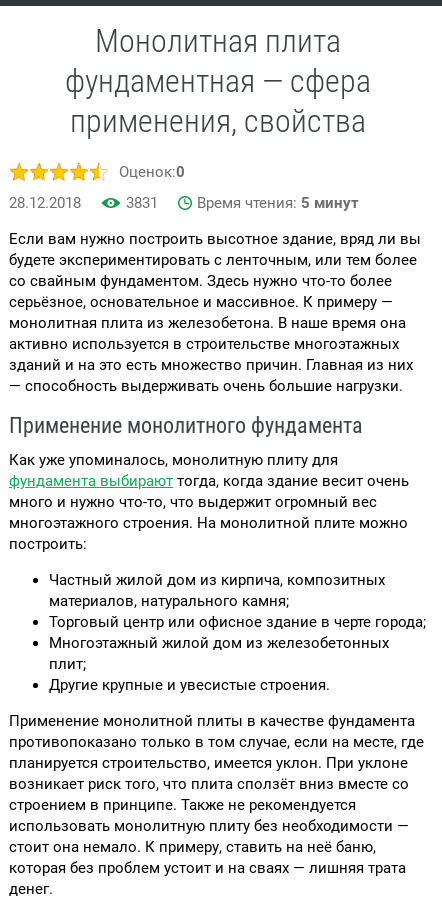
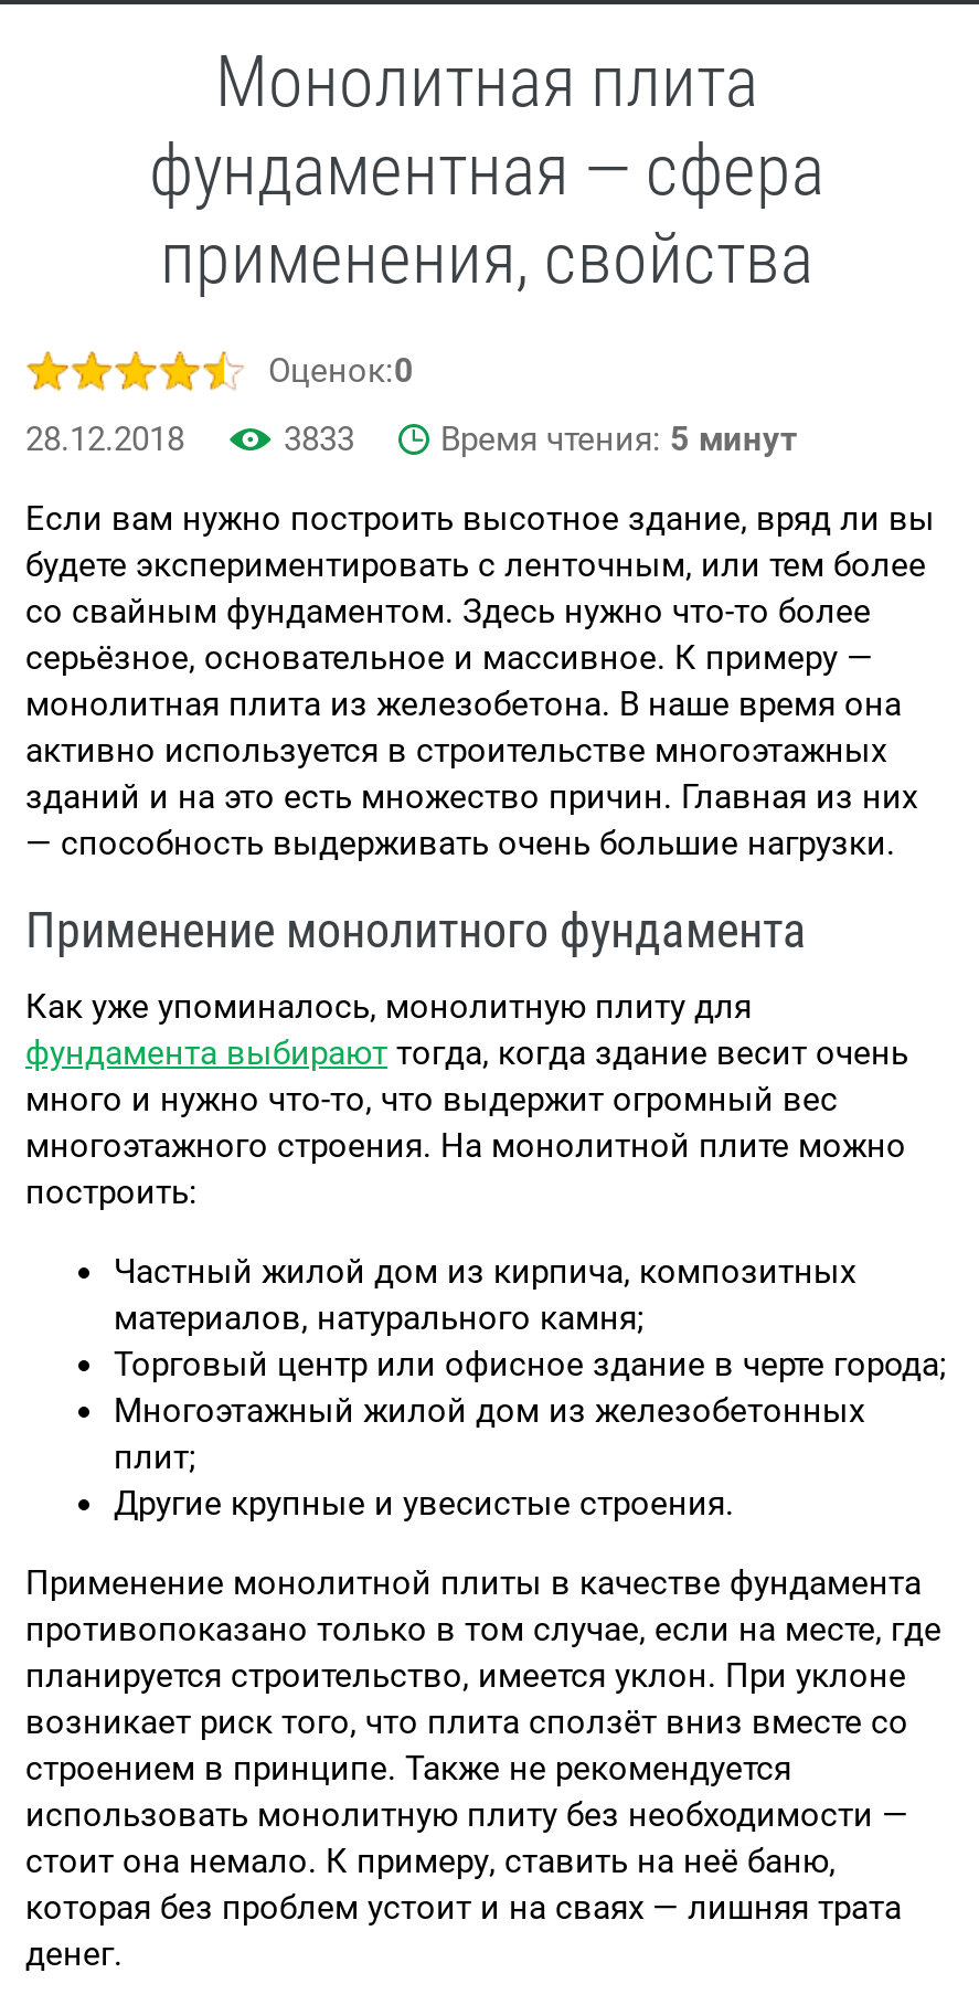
[126,194,158,212] 3831 -> [284,420,354,460] 3833

